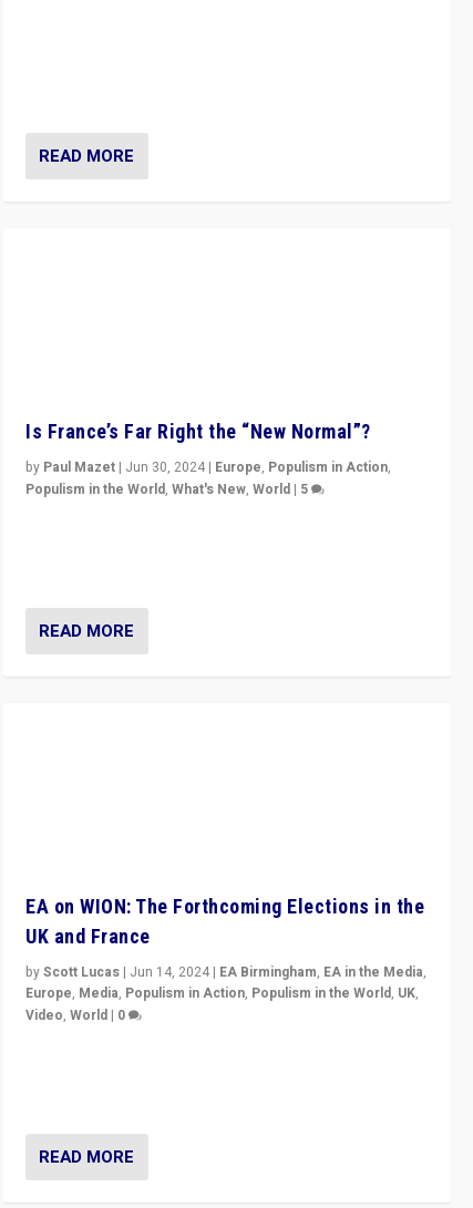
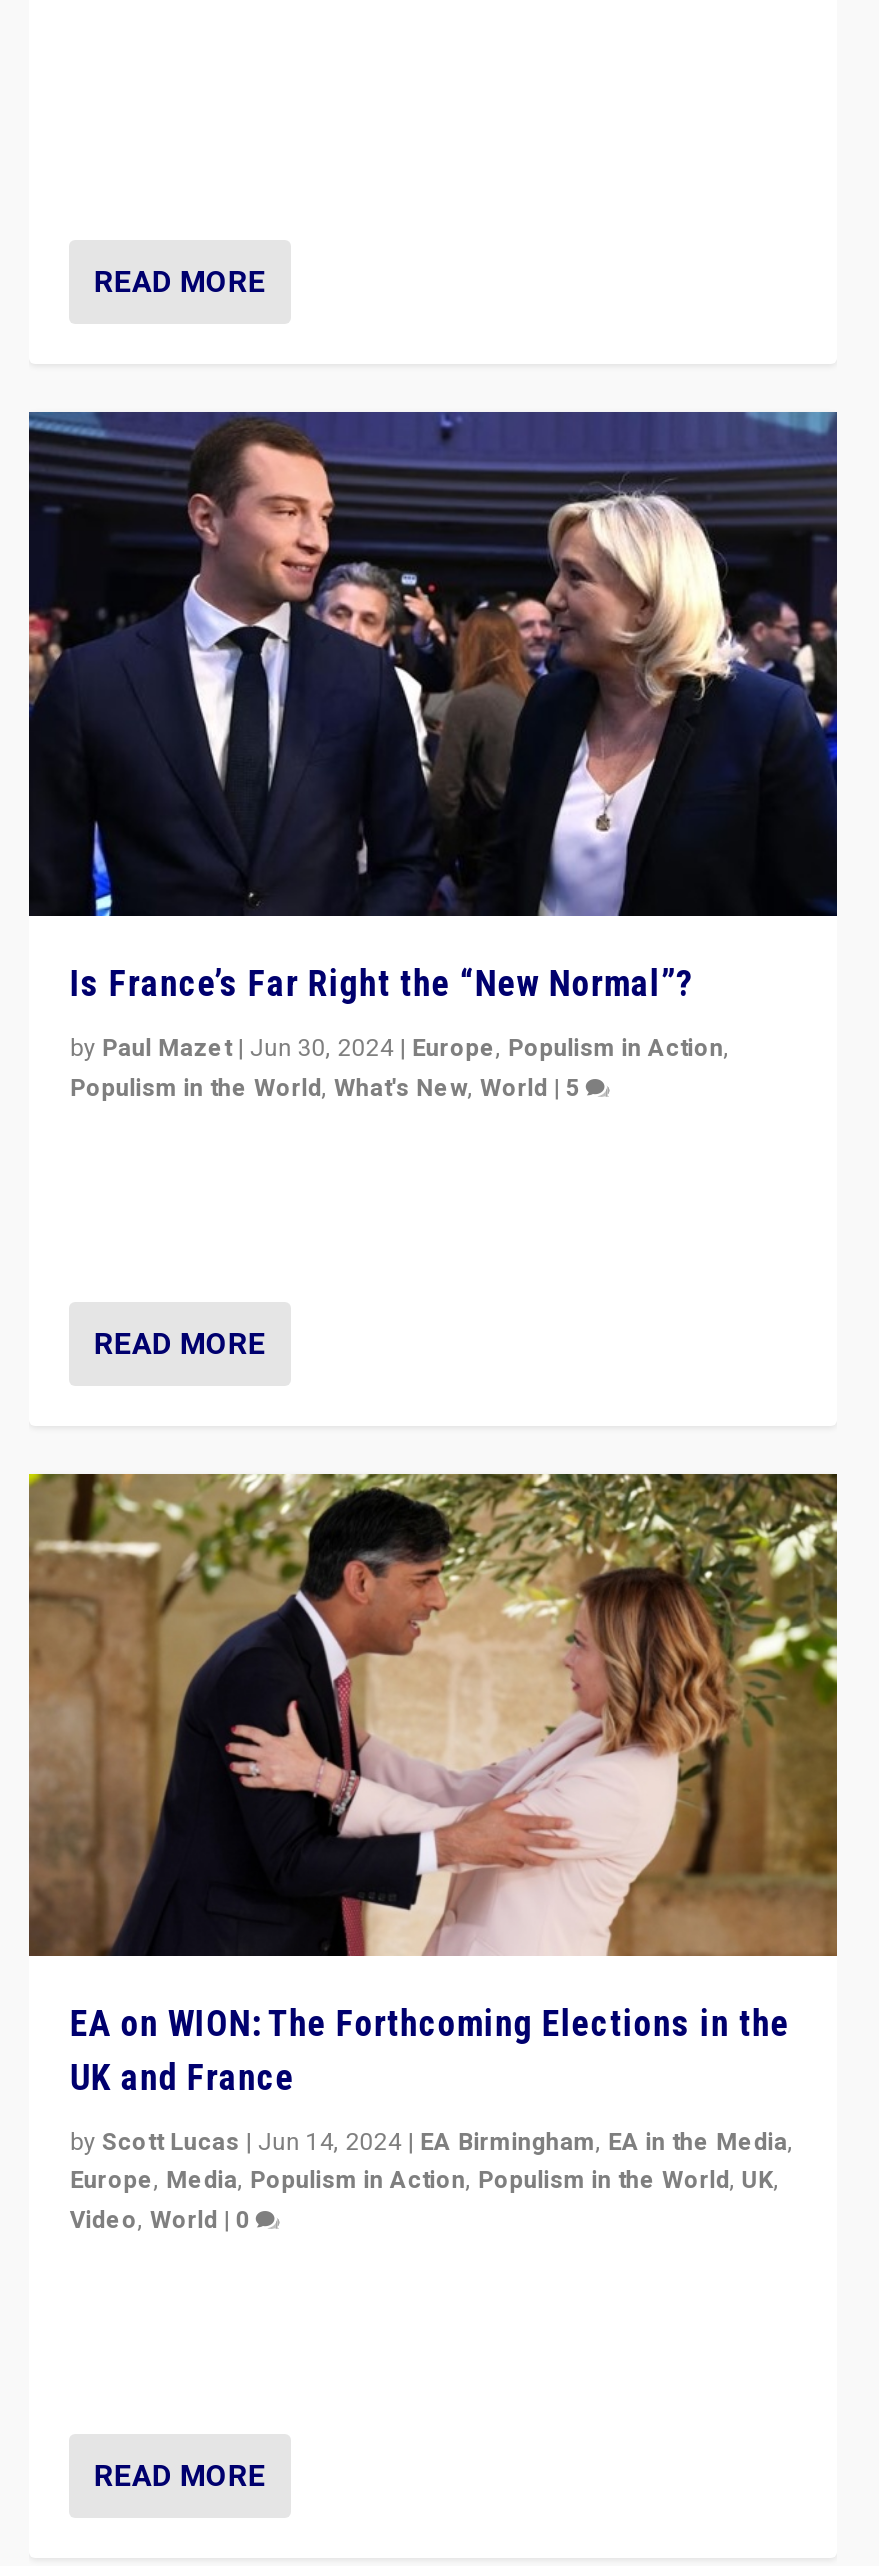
none -> [27,409,839,919] [image]
none -> [27,1471,839,1957] [image]

